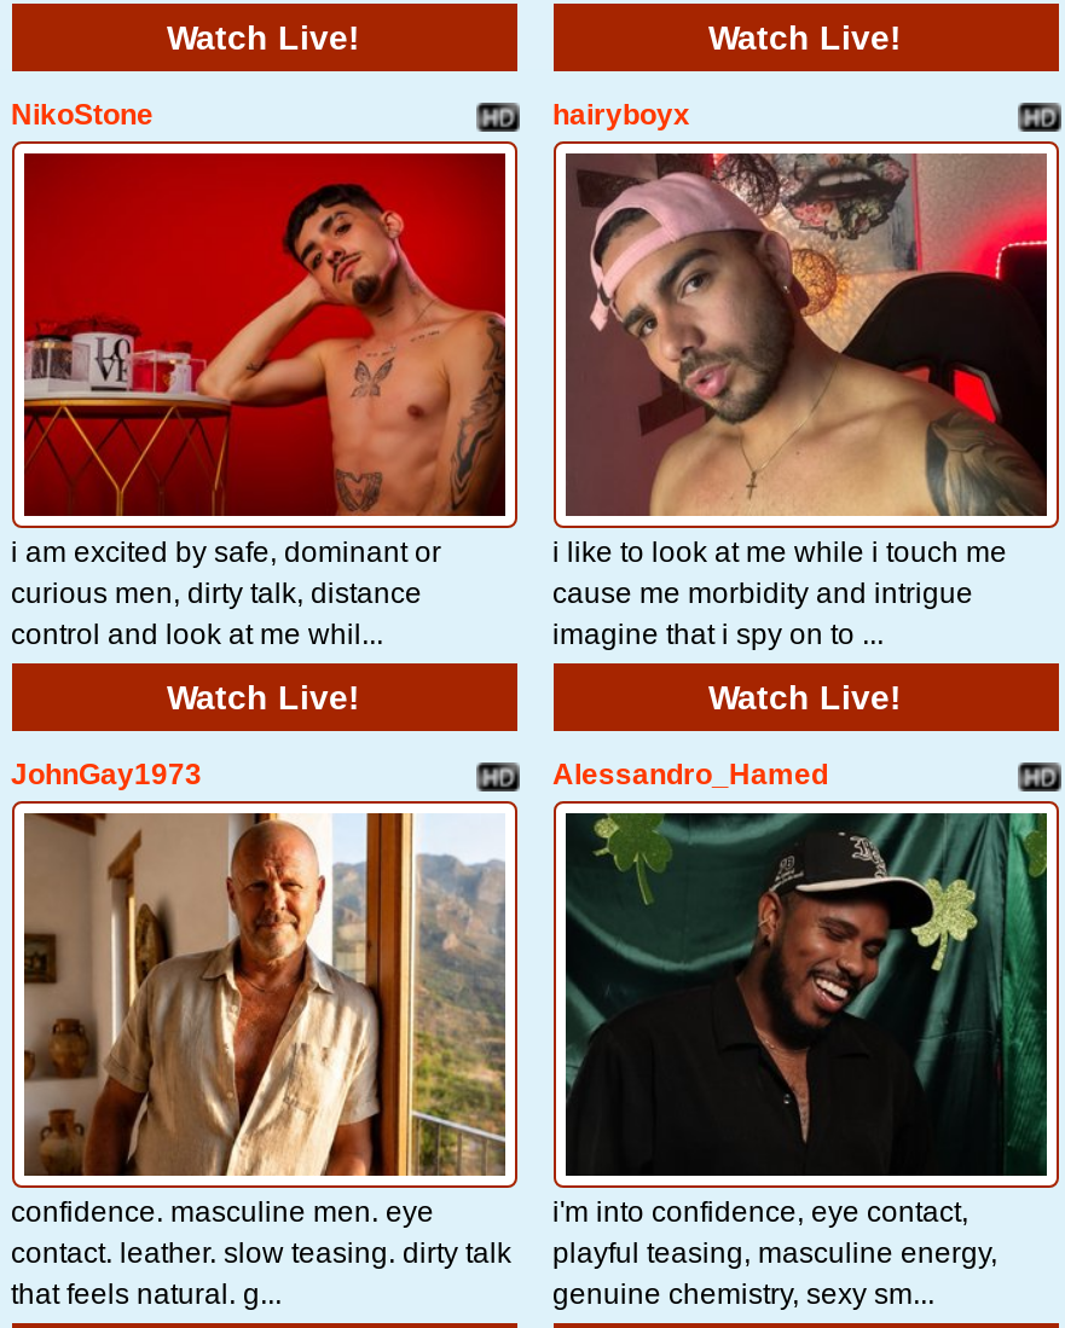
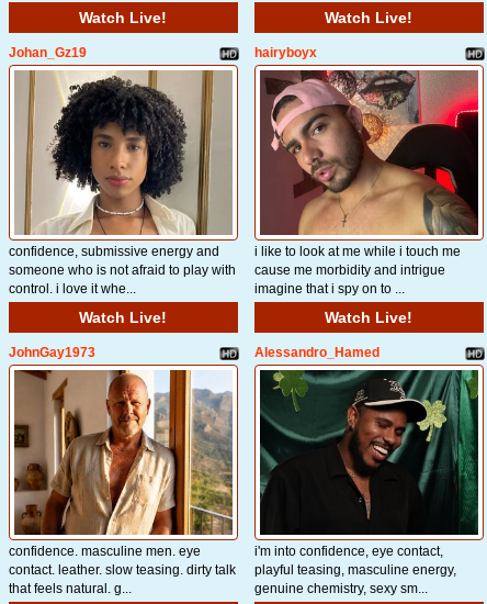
[11,98,154,132] NikoStone -> [8,45,86,60] Johan_Gz19
[11,151,508,651] [image] | i am excited by safe, dominant or | curious men, dirty talk, distance | control and look at me whil... -> [8,69,235,297] [image] | confidence, submissive energy and | someone who is not afraid to play with | control. i love it whe...

